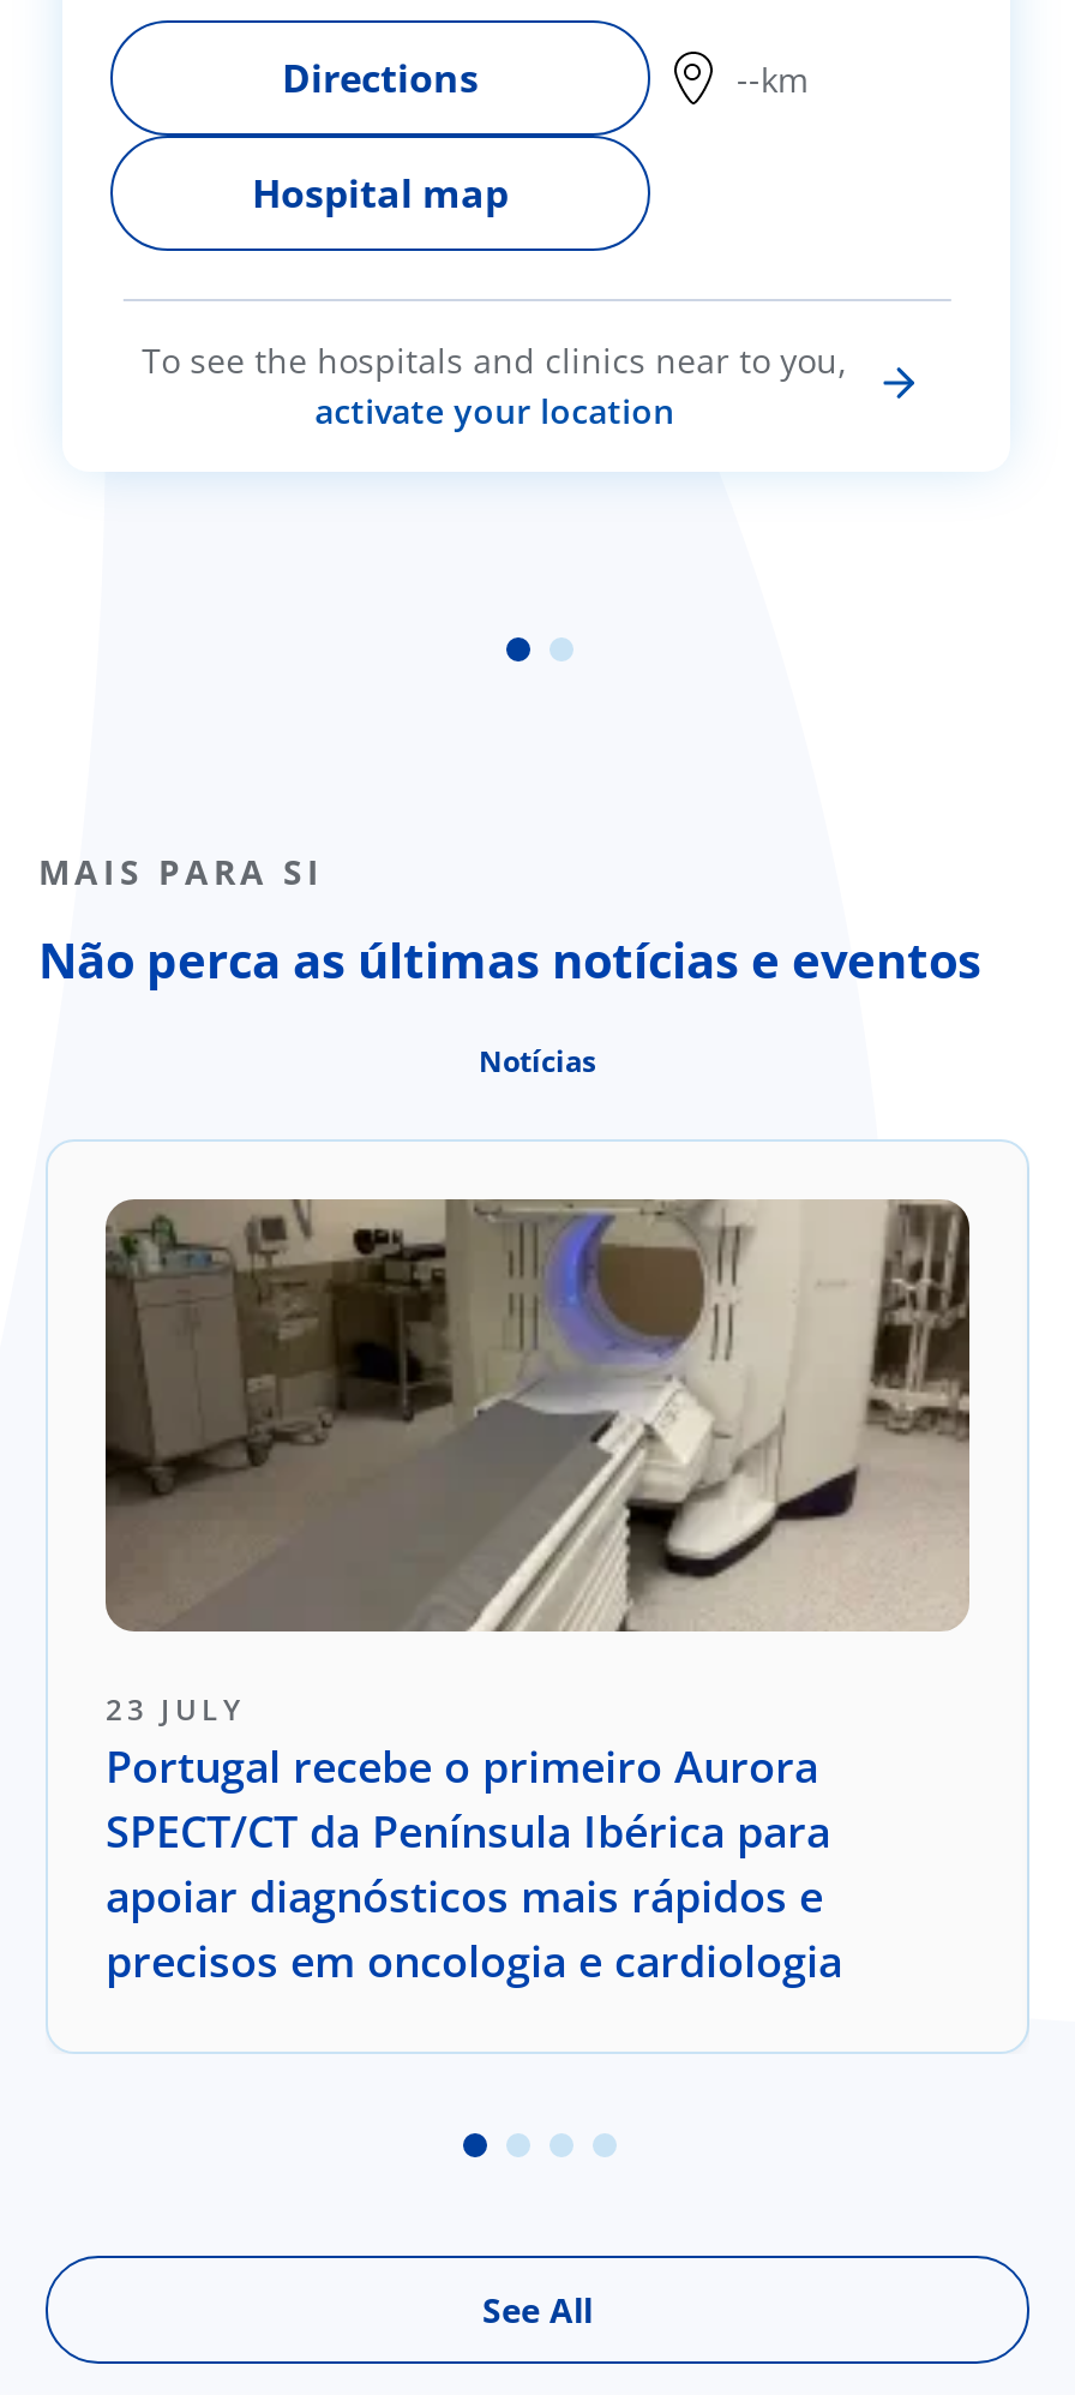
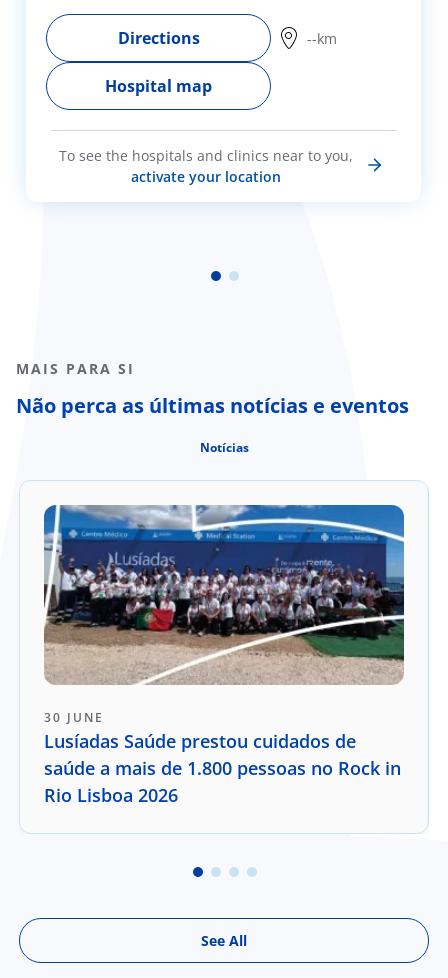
[103,1197,972,1989] [image] | 23 JULY | Portugal recebe o primeiro Aurora | SPECT/CT da Península Ibérica para | apoiar diagnósticos mais rápidos e | precisos em oncologia e cardiologia -> [43,504,405,807] [image] | 30 JUNE | Lusíadas Saúde prestou cuidados de | saúde a mais de 1.800 pessoas no Rock in | Rio Lisboa 2026

